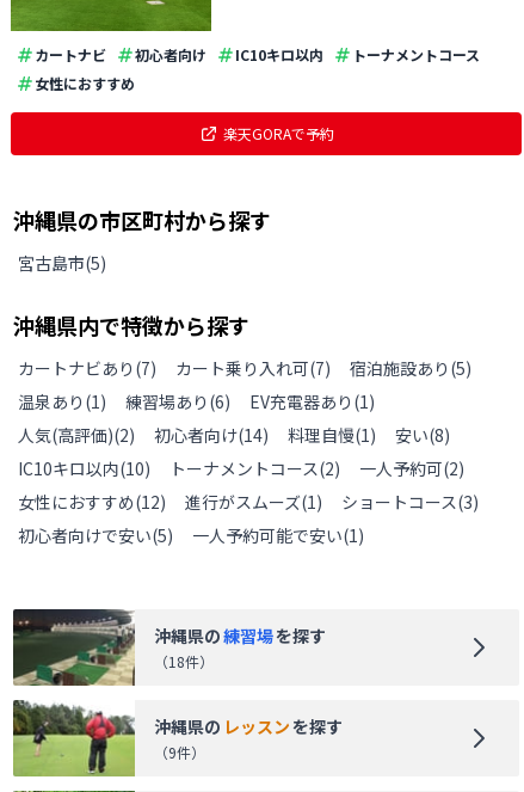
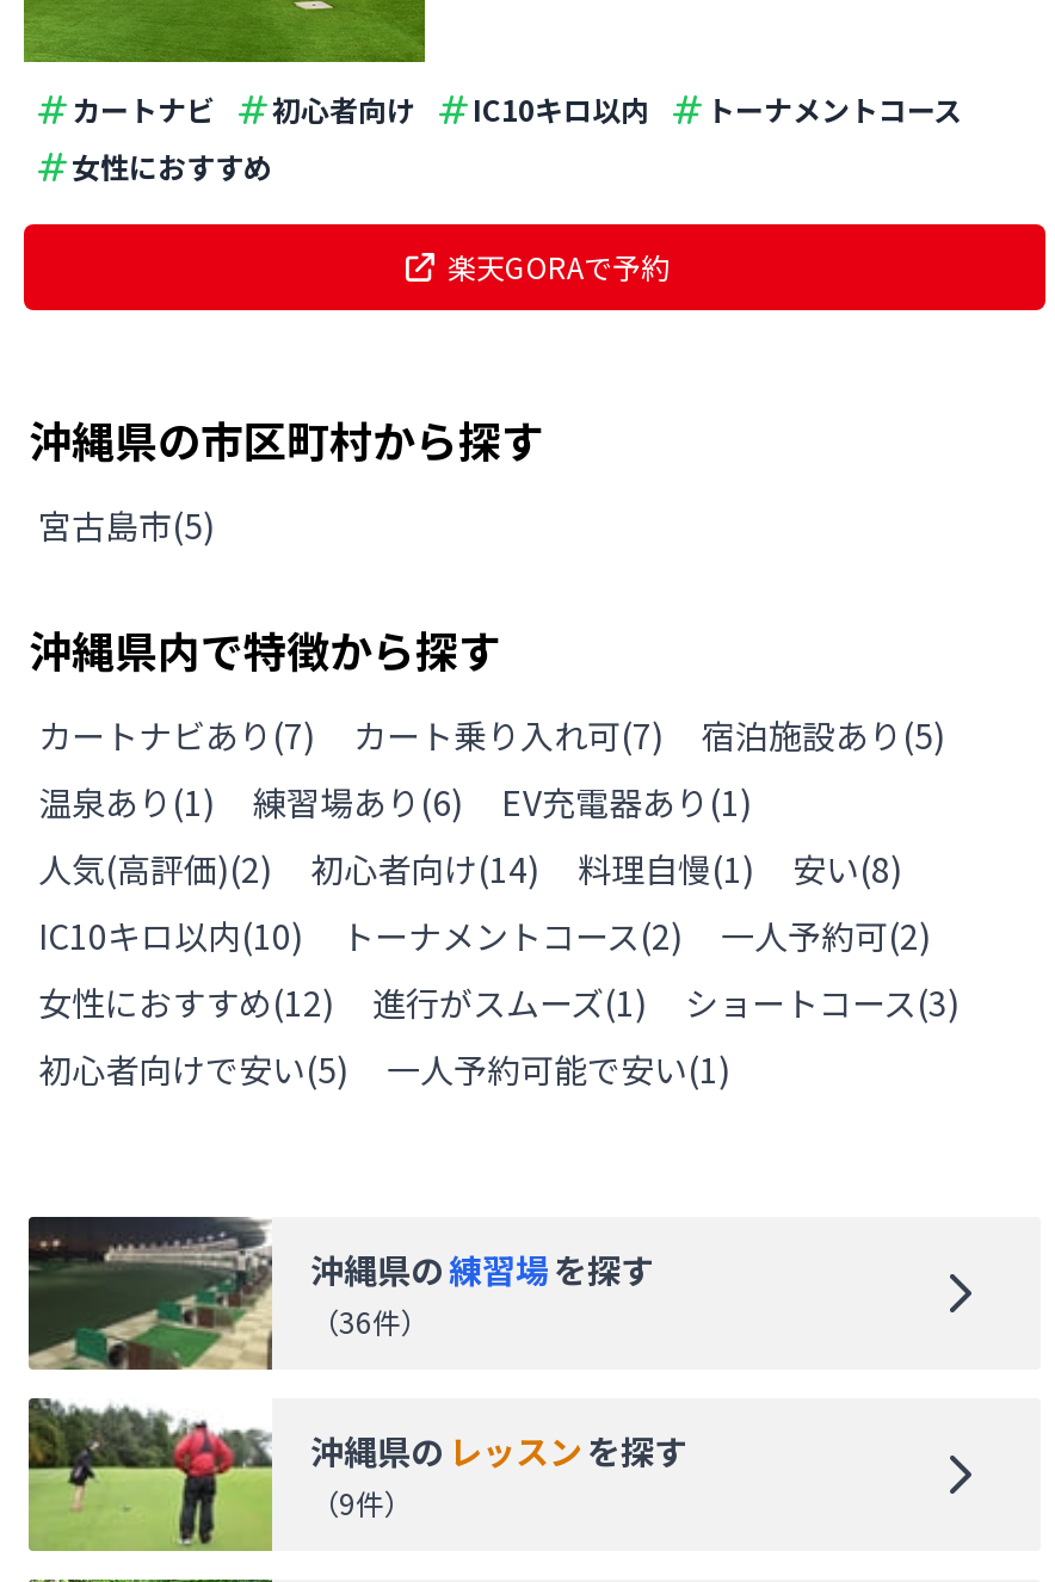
[154,651,214,671] （18件） -> [310,1300,430,1341] （36件）

